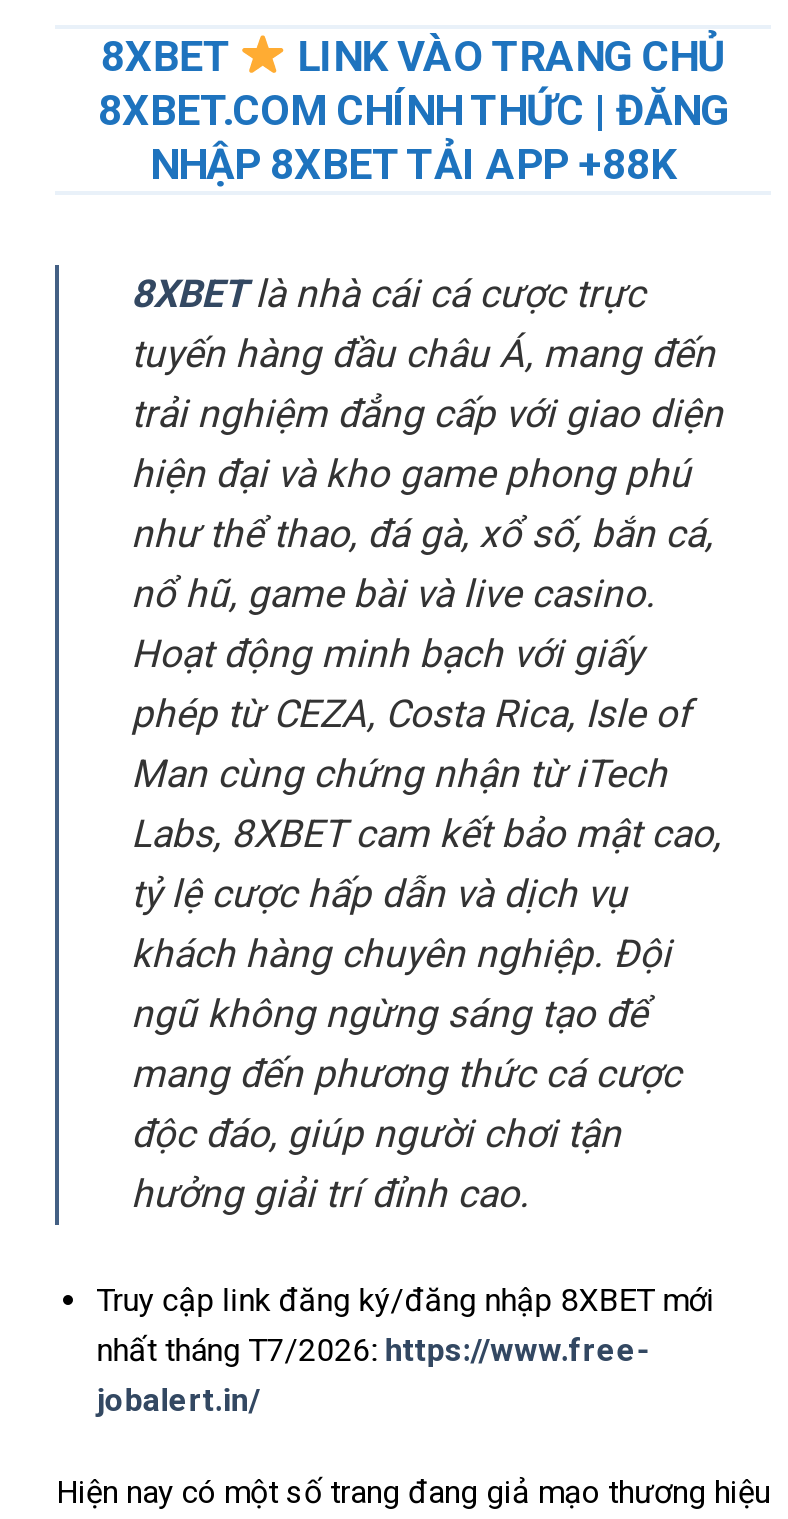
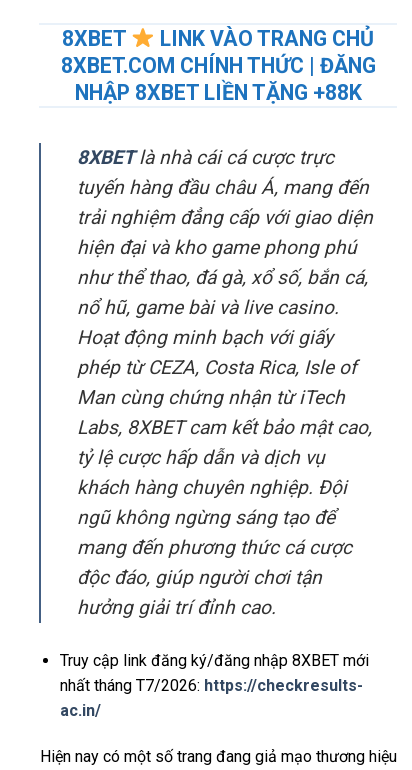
[150,138,676,188] NHẬP 8XBET TẢI APP +88K -> [74,80,361,105] NHẬP 8XBET LIỀN TẶNG +88K
[97,1331,649,1419] nhất tháng T7/2026: https://www.free- | jobalert.in/ -> [60,676,363,720] nhất tháng T7/2026: https://checkresults- | ac.in/

